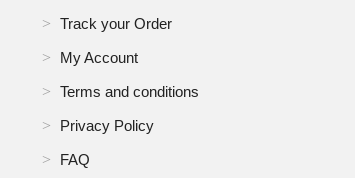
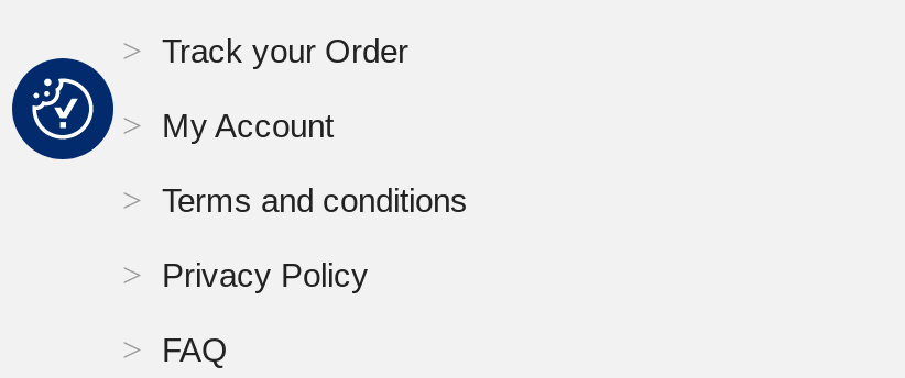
none -> [10,56,116,162] [image]

